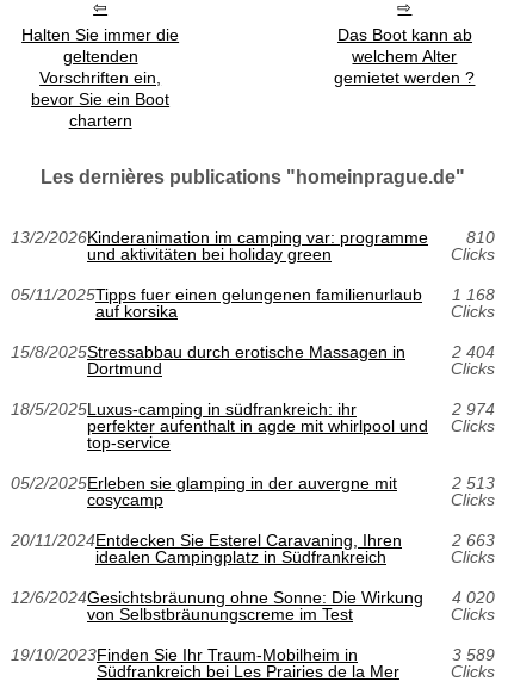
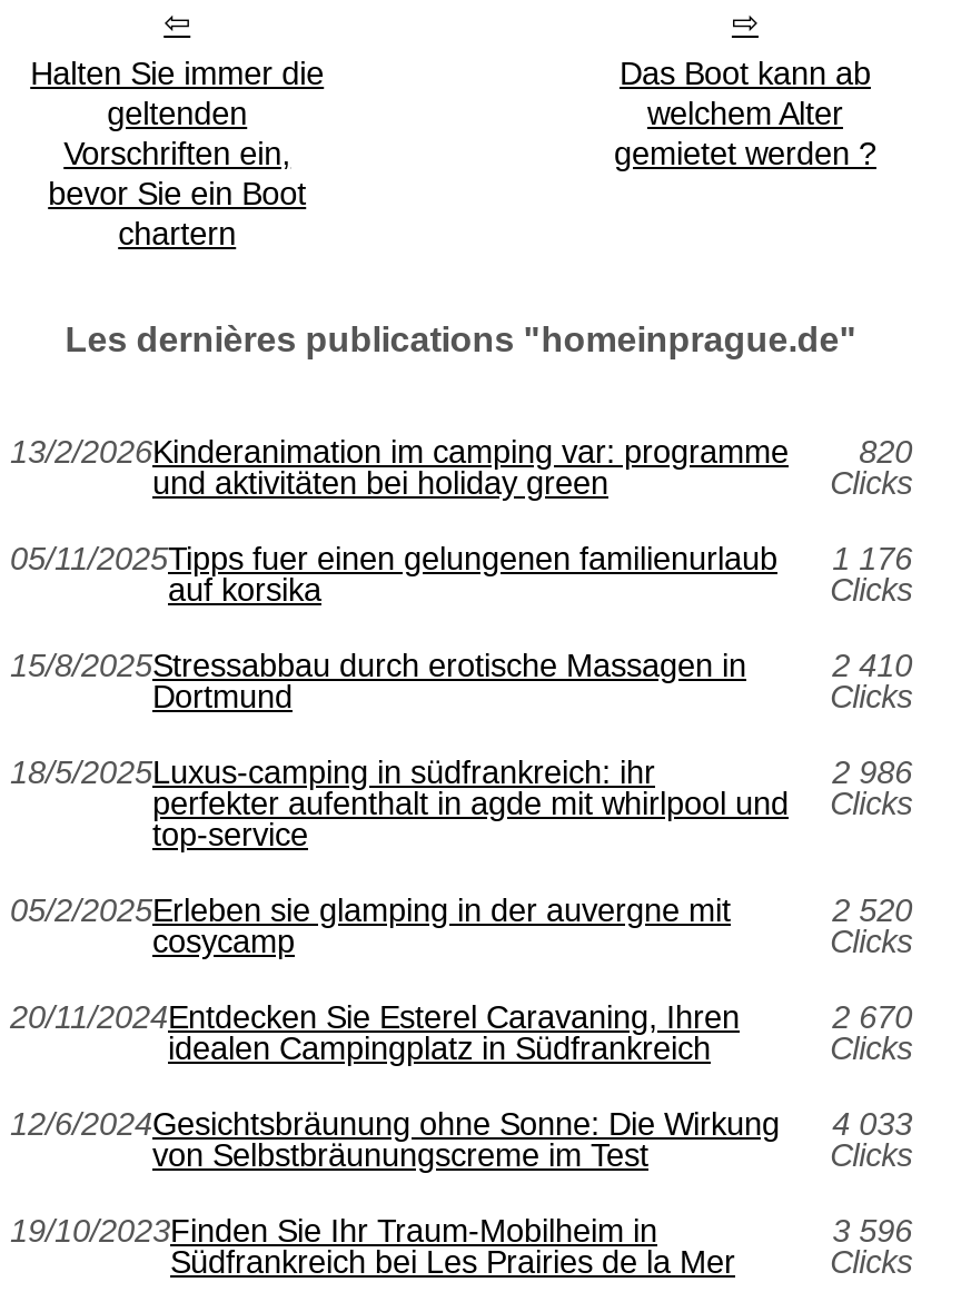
[11,228,494,247] 13/2/2026Kinderanimation im camping var: programme 810 -> [10,435,912,470] 13/2/2026Kinderanimation im camping var: programme 820
[11,285,494,304] 05/11/2025Tipps fuer einen gelungenen familienurlaub 1 168 -> [10,542,912,577] 05/11/2025Tipps fuer einen gelungenen familienurlaub 1 176
[451,343,494,362] 2 404 -> [832,648,912,684] 2 410
[451,400,494,419] 2 974 -> [832,755,912,791] 2 986
[451,474,494,493] 2 513 -> [832,893,912,929] 2 520
[451,531,494,550] 2 663 -> [832,1000,912,1036] 2 670
[11,588,494,607] 12/6/2024Gesichtsbräunung ohne Sonne: Die Wirkung 4 020 -> [10,1107,912,1142] 12/6/2024Gesichtsbräunung ohne Sonne: Die Wirkung 4 033
[451,645,494,665] 3 589 -> [832,1214,912,1249] 3 596

